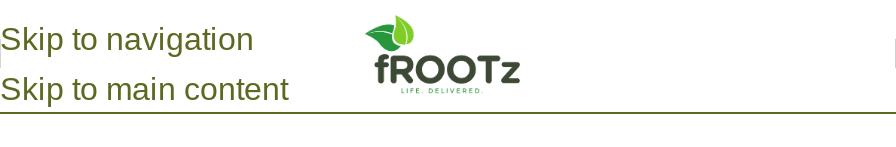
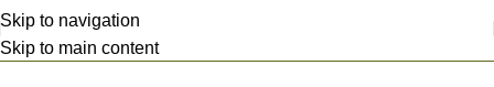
[364,14,522,94] [image] -> none

